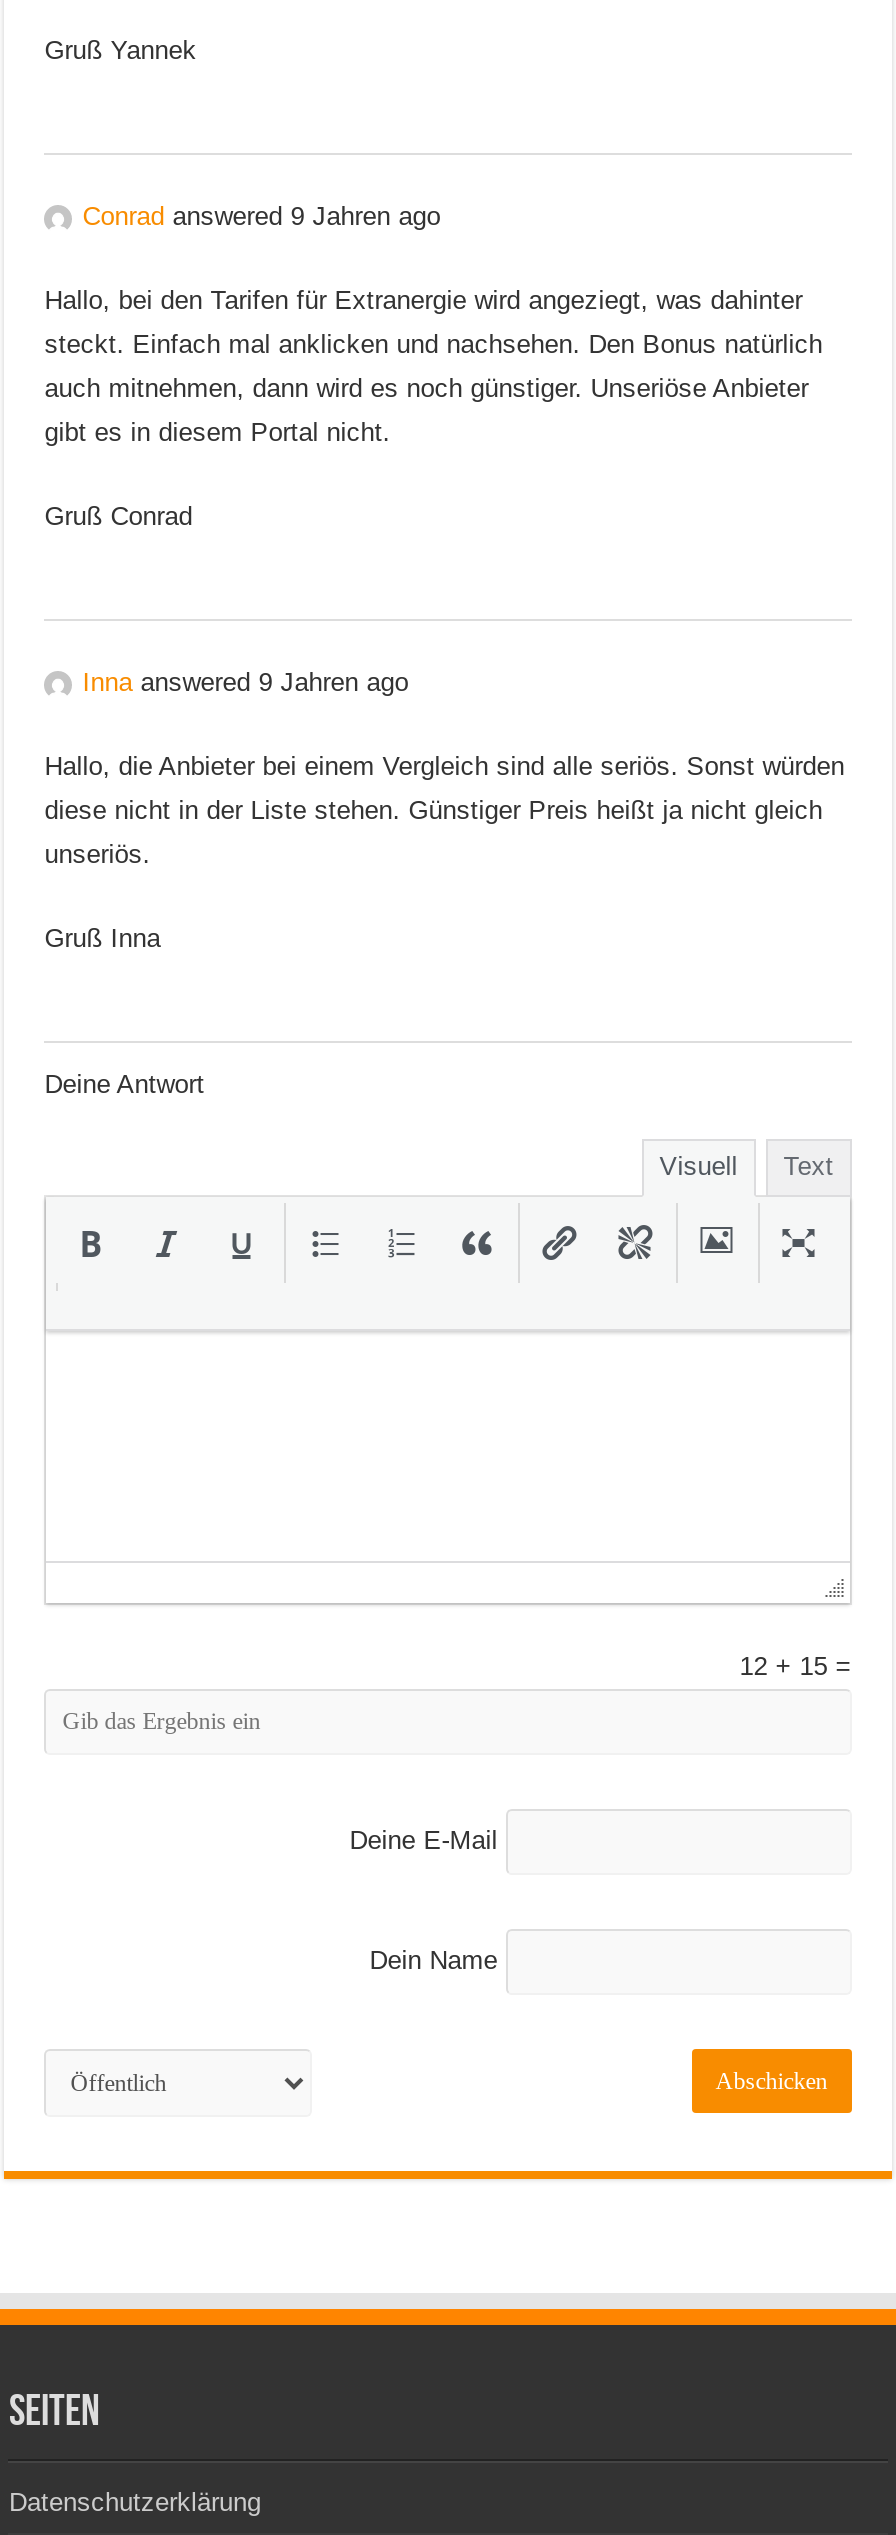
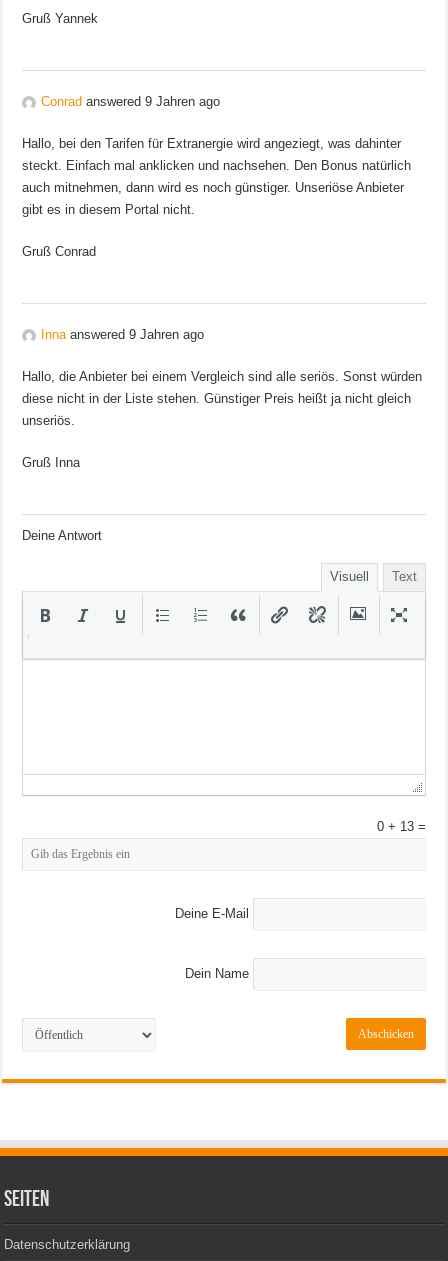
[740,1651,852,1681] 12 + 15 = -> [377,819,426,834] 0 + 13 =

